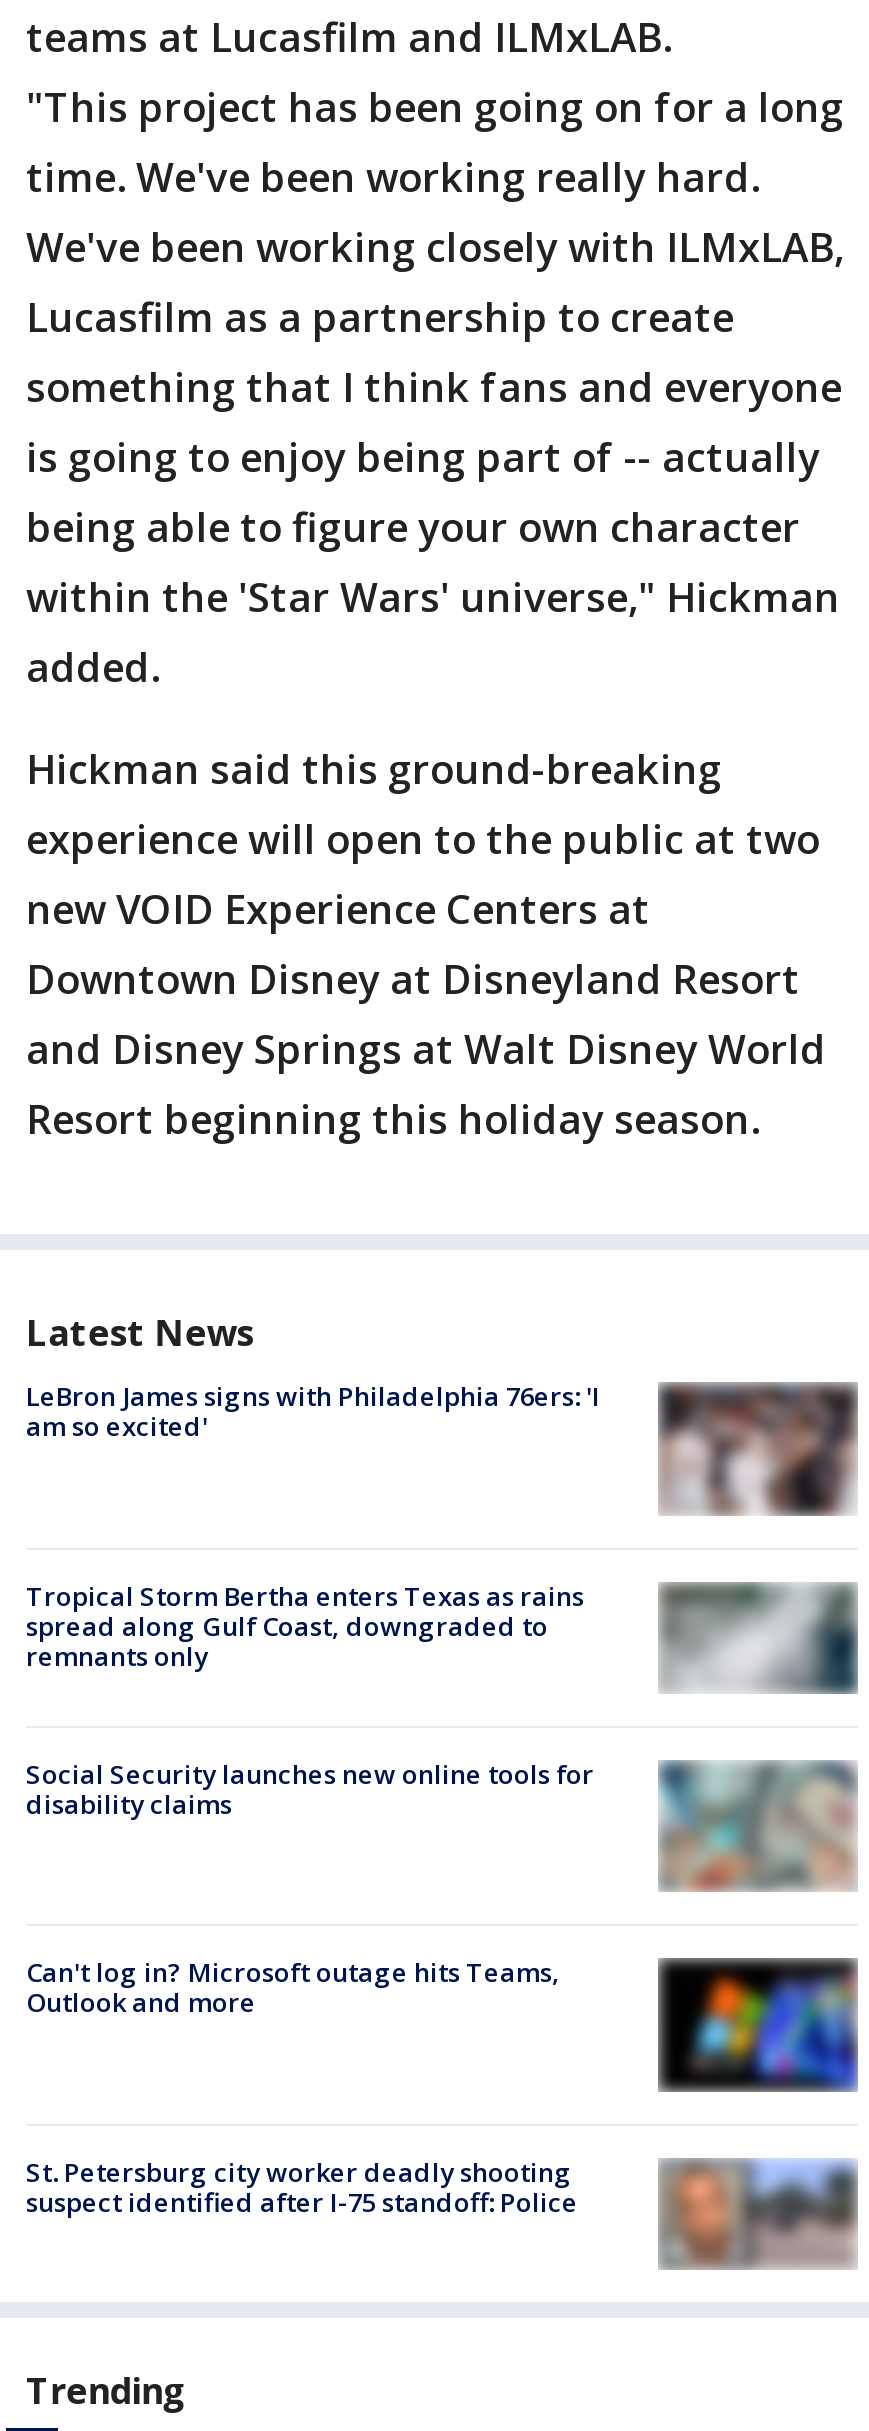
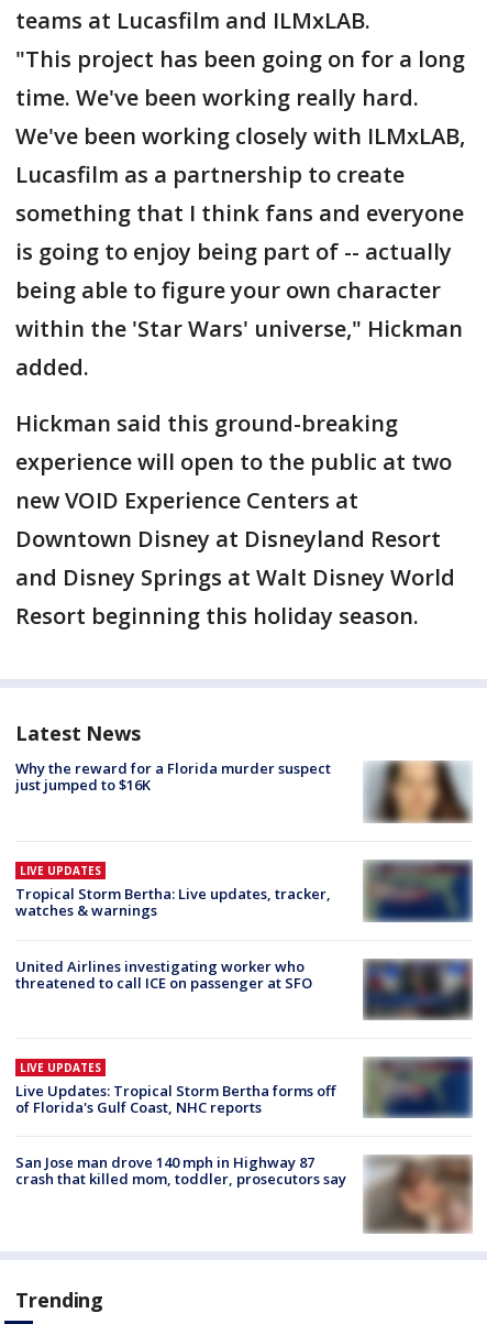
[26,1378,858,1518] [image] | LeBron James signs with Philadelphia 76ers: 'I | am so excited' -> [15,758,472,824] [image] | Why the reward for a Florida murder suspect | just jumped to $16K
[26,1577,858,1696] [image] | Tropical Storm Bertha enters Texas as rains | spread along Gulf Coast, downgraded to | remnants only -> [15,858,473,923] [image] | LIVE UPDATES | Tropical Storm Bertha: Live updates, tracker, | watches & warnings
[26,1756,594,1822] Social Security launches new online tools for | disability claims -> [15,956,312,992] United Airlines investigating worker who | threatened to call ICE on passenger at SFO
[658,1760,858,1894] [image] -> [363,958,473,1025] [image]
[26,1954,560,2020] Can't log in? Microsoft outage hits Teams, | Outlook and more -> [15,1060,335,1117] LIVE UPDATES | Live Updates: Tropical Storm Bertha forms off | of Florida's Gulf Coast, NHC reports
[656,1950,860,2094] [image] -> [363,1055,473,1135] [image]
[660,2128,858,2268] [image] -> [363,1155,474,1232] [image]
[26,2154,578,2220] St. Petersburg city worker deadly shooting | suspect identified after I-75 standoff: Police -> [15,1153,346,1189] San Jose man drove 140 mph in Highway 87 | crash that killed mom, toddler, prosecutors say

